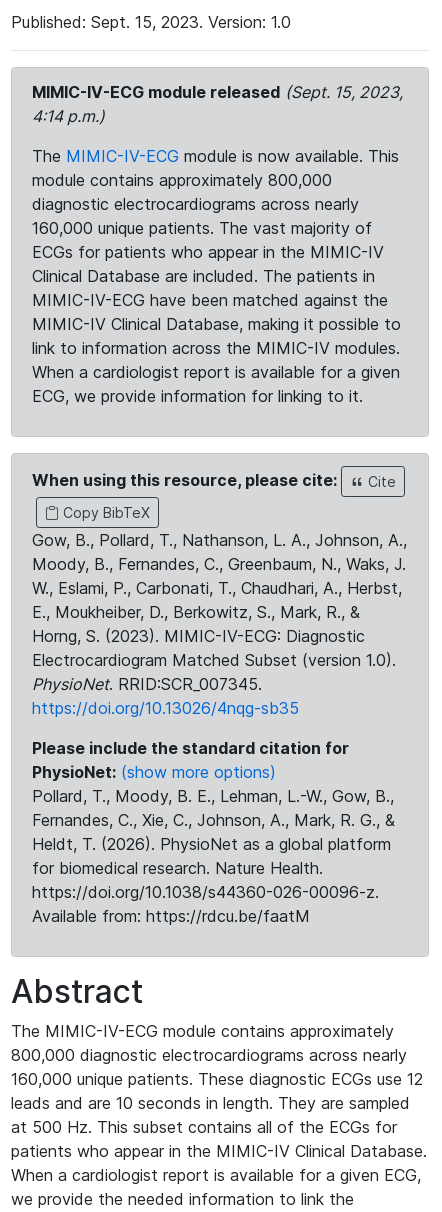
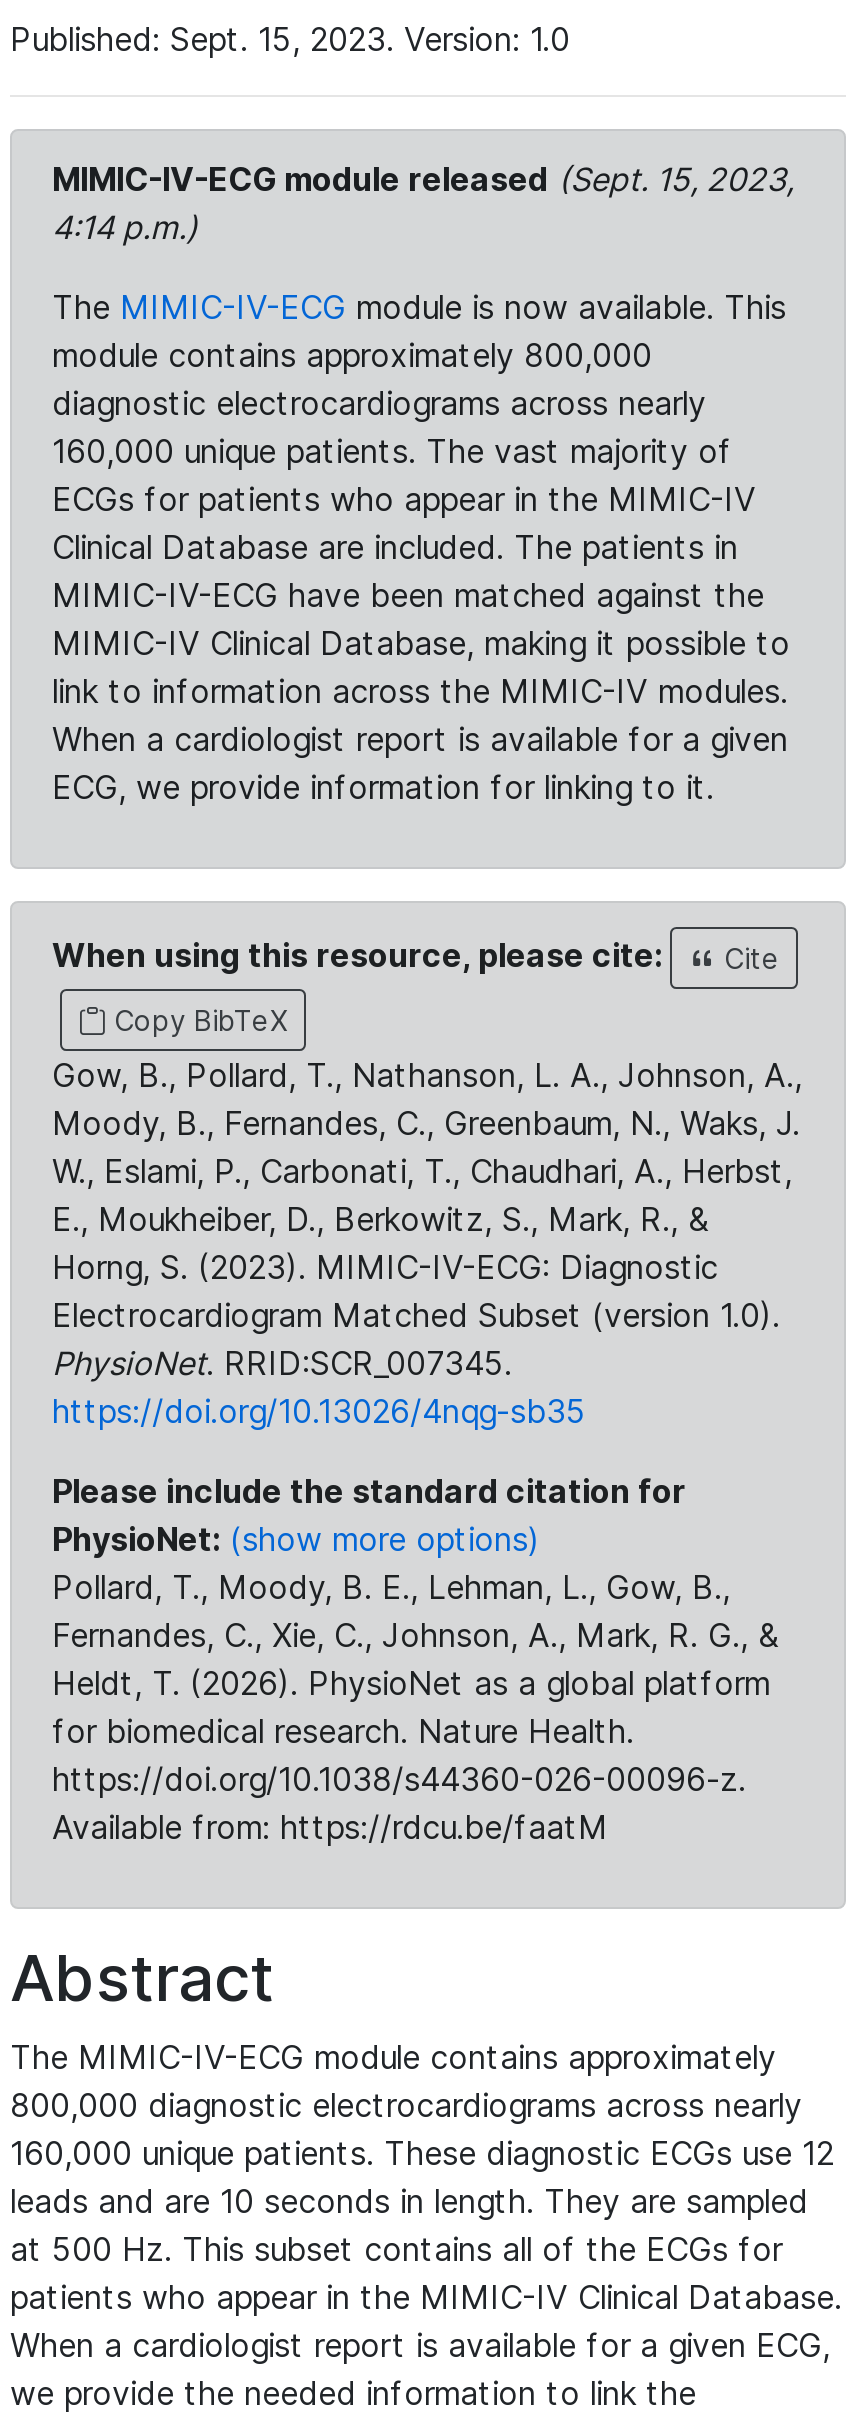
[32,786,394,806] Pollard, T., Moody, B. E., Lehman, L.-W., Gow, B., -> [52,1567,730,1607] Pollard, T., Moody, B. E., Lehman, L., Gow, B.,

